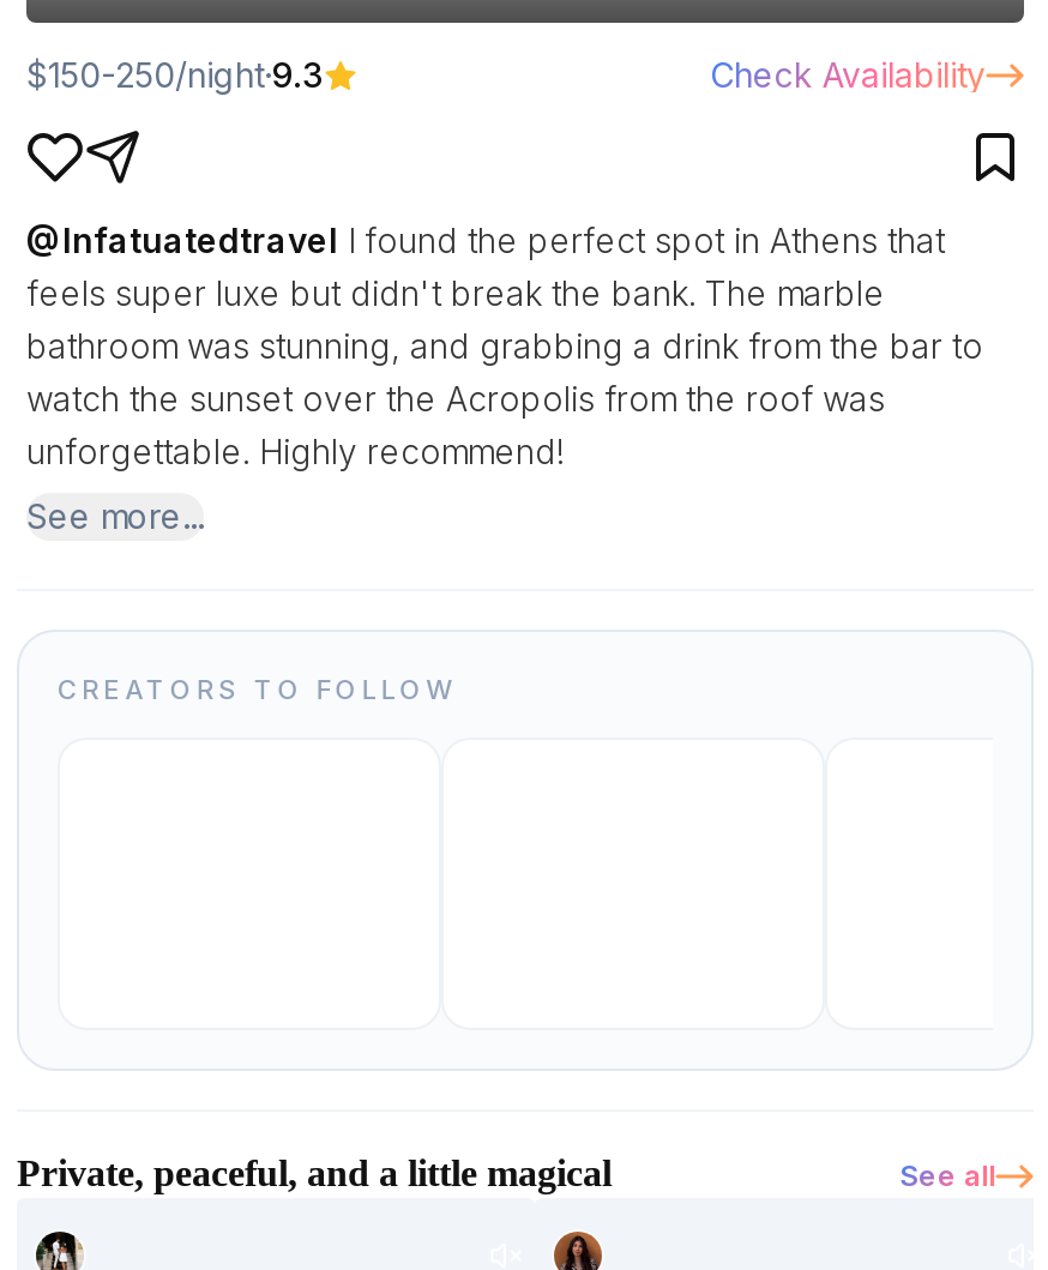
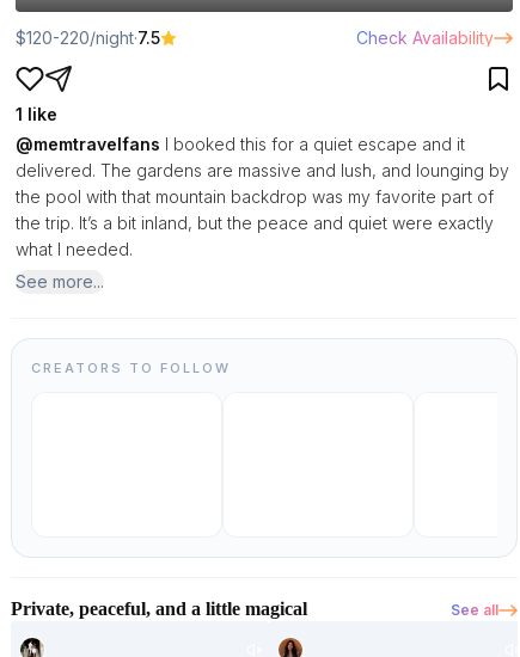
[26,54,324,95] $150-250/night·9.3 -> [16,28,160,48] $120-220/night·7.5
[26,220,983,472] @ Infatuatedtravel I found the perfect spot in Athens that | feels super luxe but didn't break the bank. The marble | bathroom was stunning, and grabbing a drink from the bar to | watch the sunset over the Acropolis from the roof was | unforgettable. Highly recommend! -> [16,104,509,259] 1 like | @memtravelfans I booked this for a quiet escape and it | delivered. The gardens are massive and lush, and lounging by | the pool with that mountain backdrop was my favorite part of | the trip. It’s a bit inland, but the peace and quiet were exactly | what I needed.

